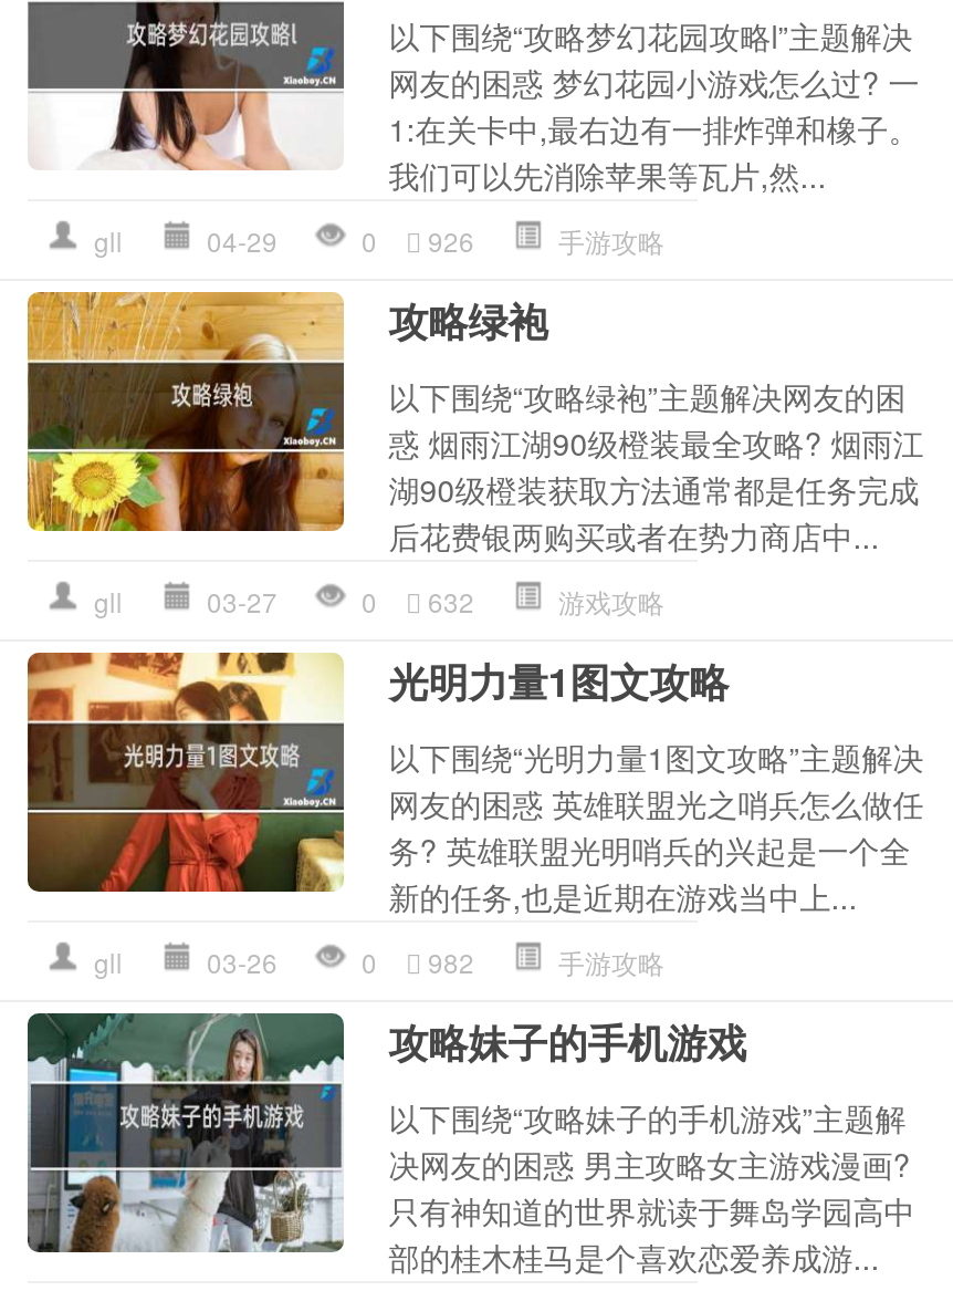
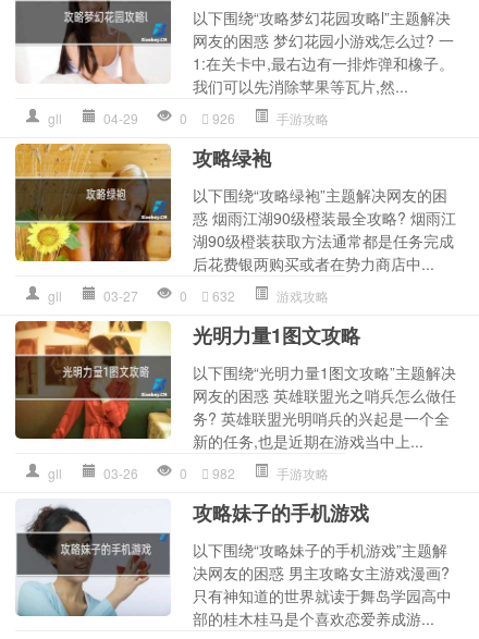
[25,1011,346,1254] [image] -> [15,499,171,617] [image]

